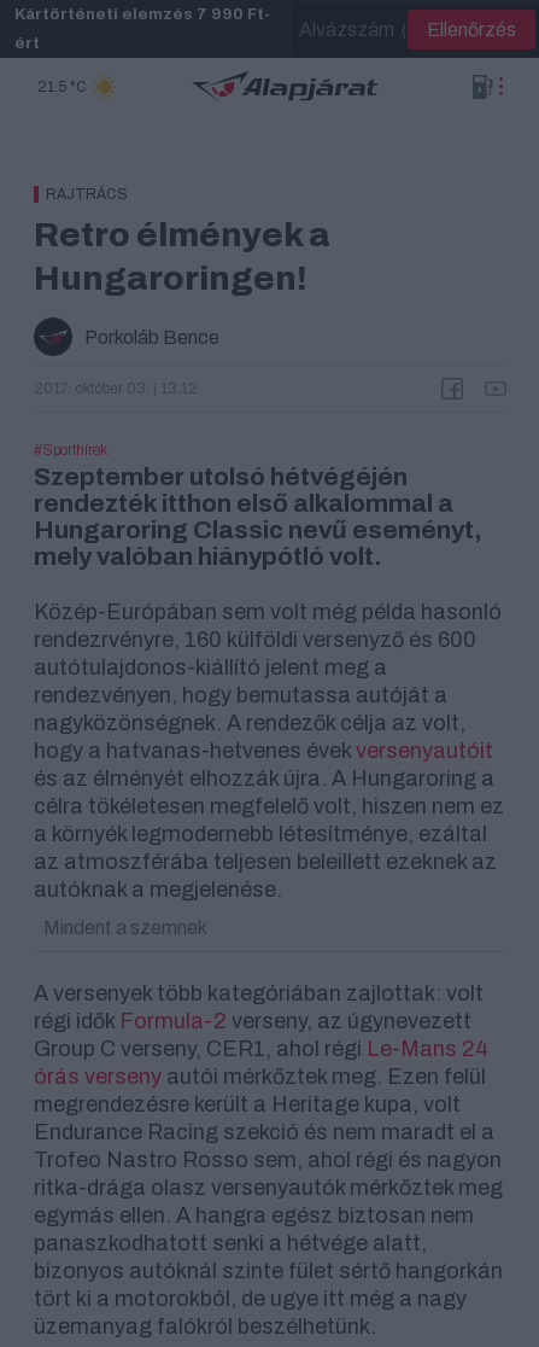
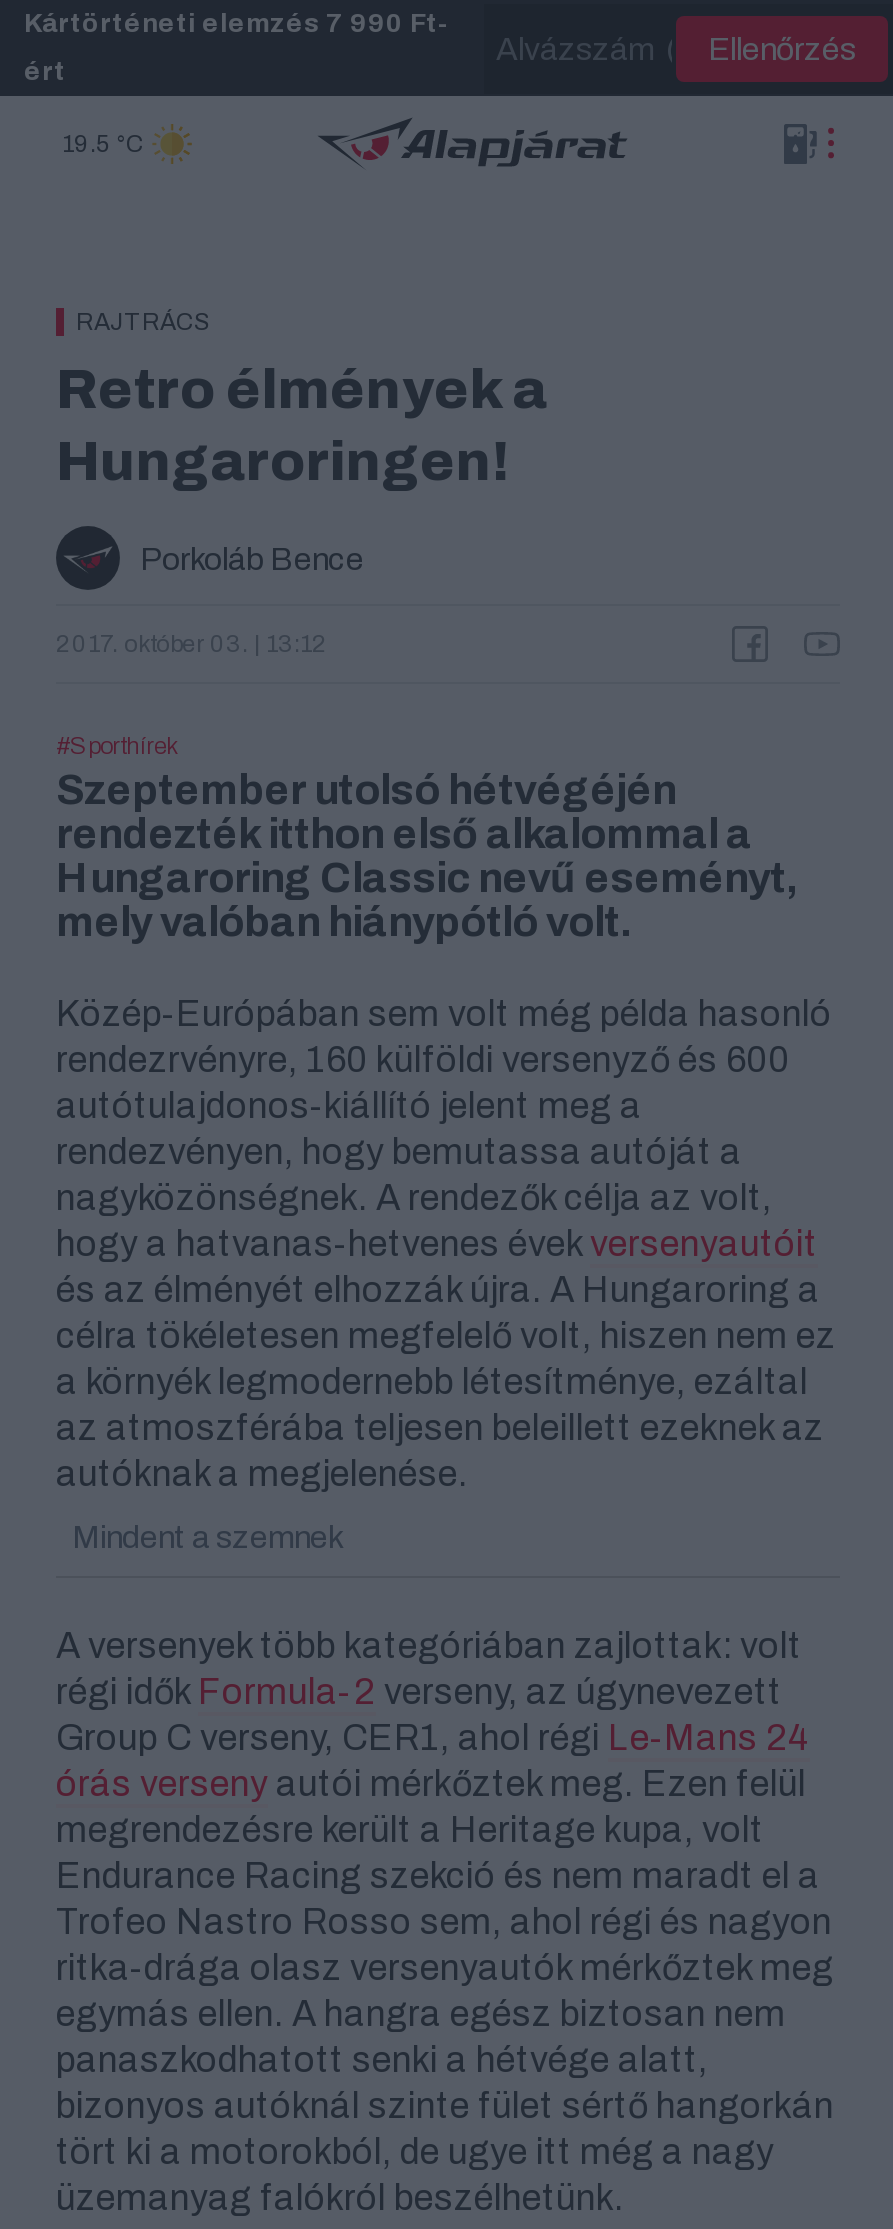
[37,78,87,95] 21.5 °C -> [62,130,144,158] 19.5 °C

